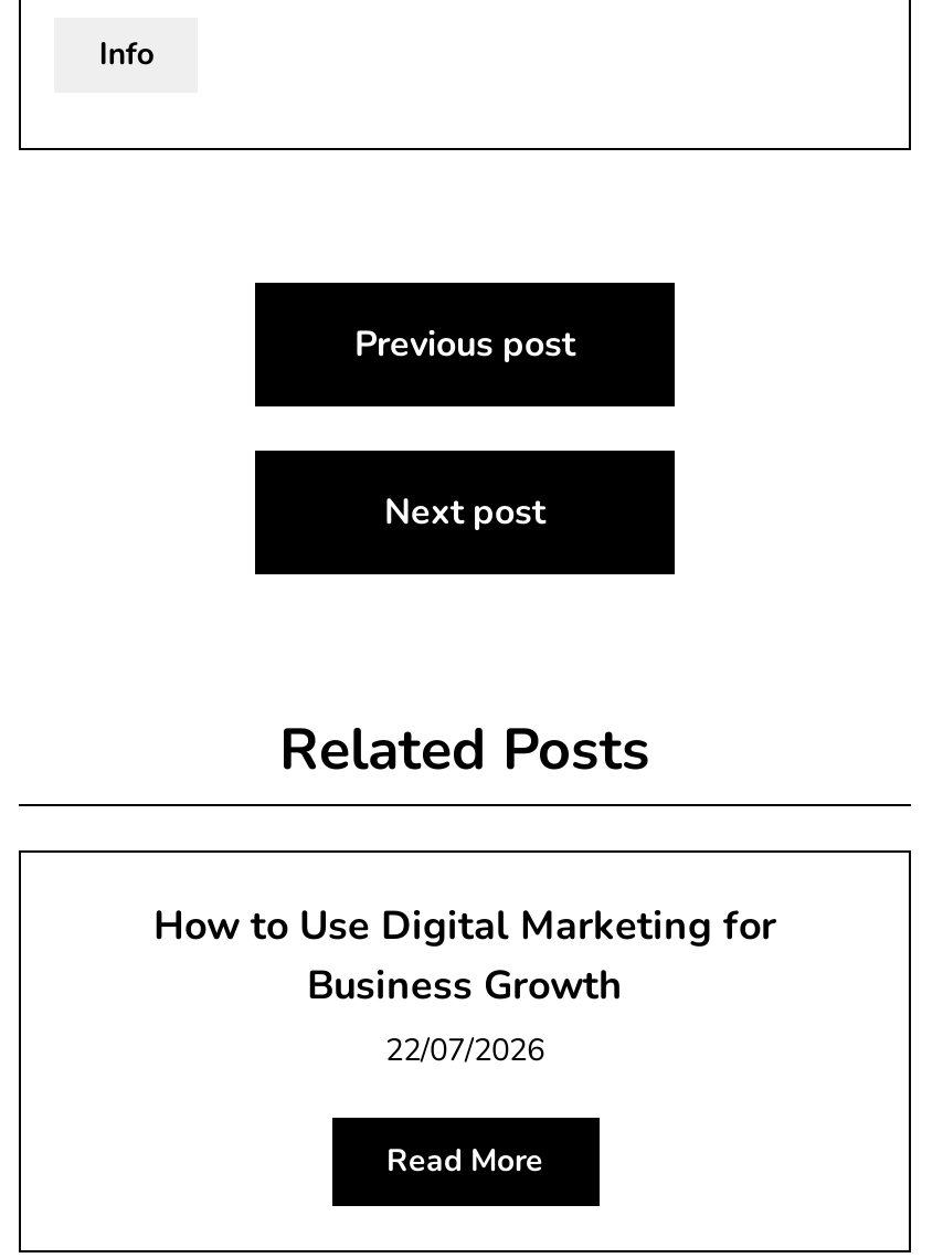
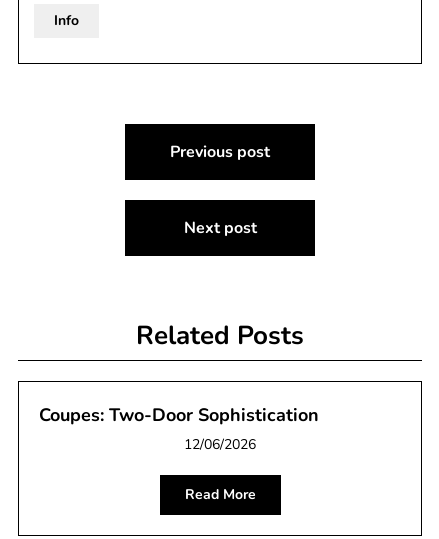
[153,899,776,1071] How to Use Digital Marketing for | Business Growth | 22/07/2026 -> [39,403,319,454] Coupes: Two-Door Sophistication | 12/06/2026

